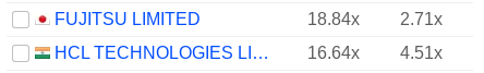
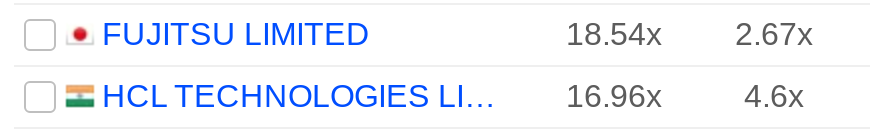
[307,10,442,28] 18.84x | 2.71x -> [566,17,813,51] 18.54x | 2.67x
[307,44,442,62] 16.64x | 4.51x -> [566,79,804,113] 16.96x | 4.6x

